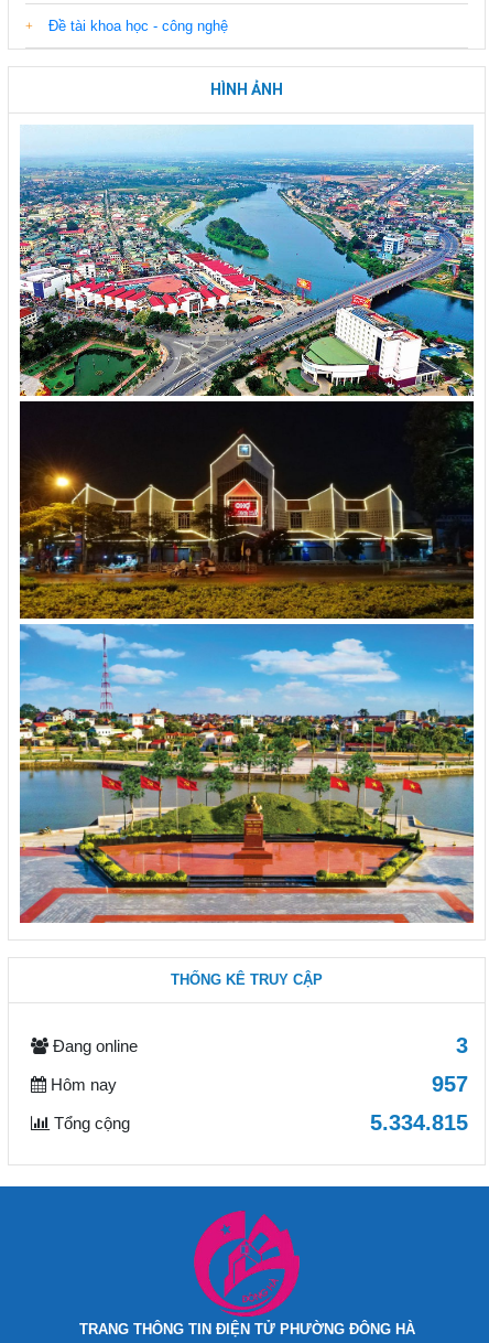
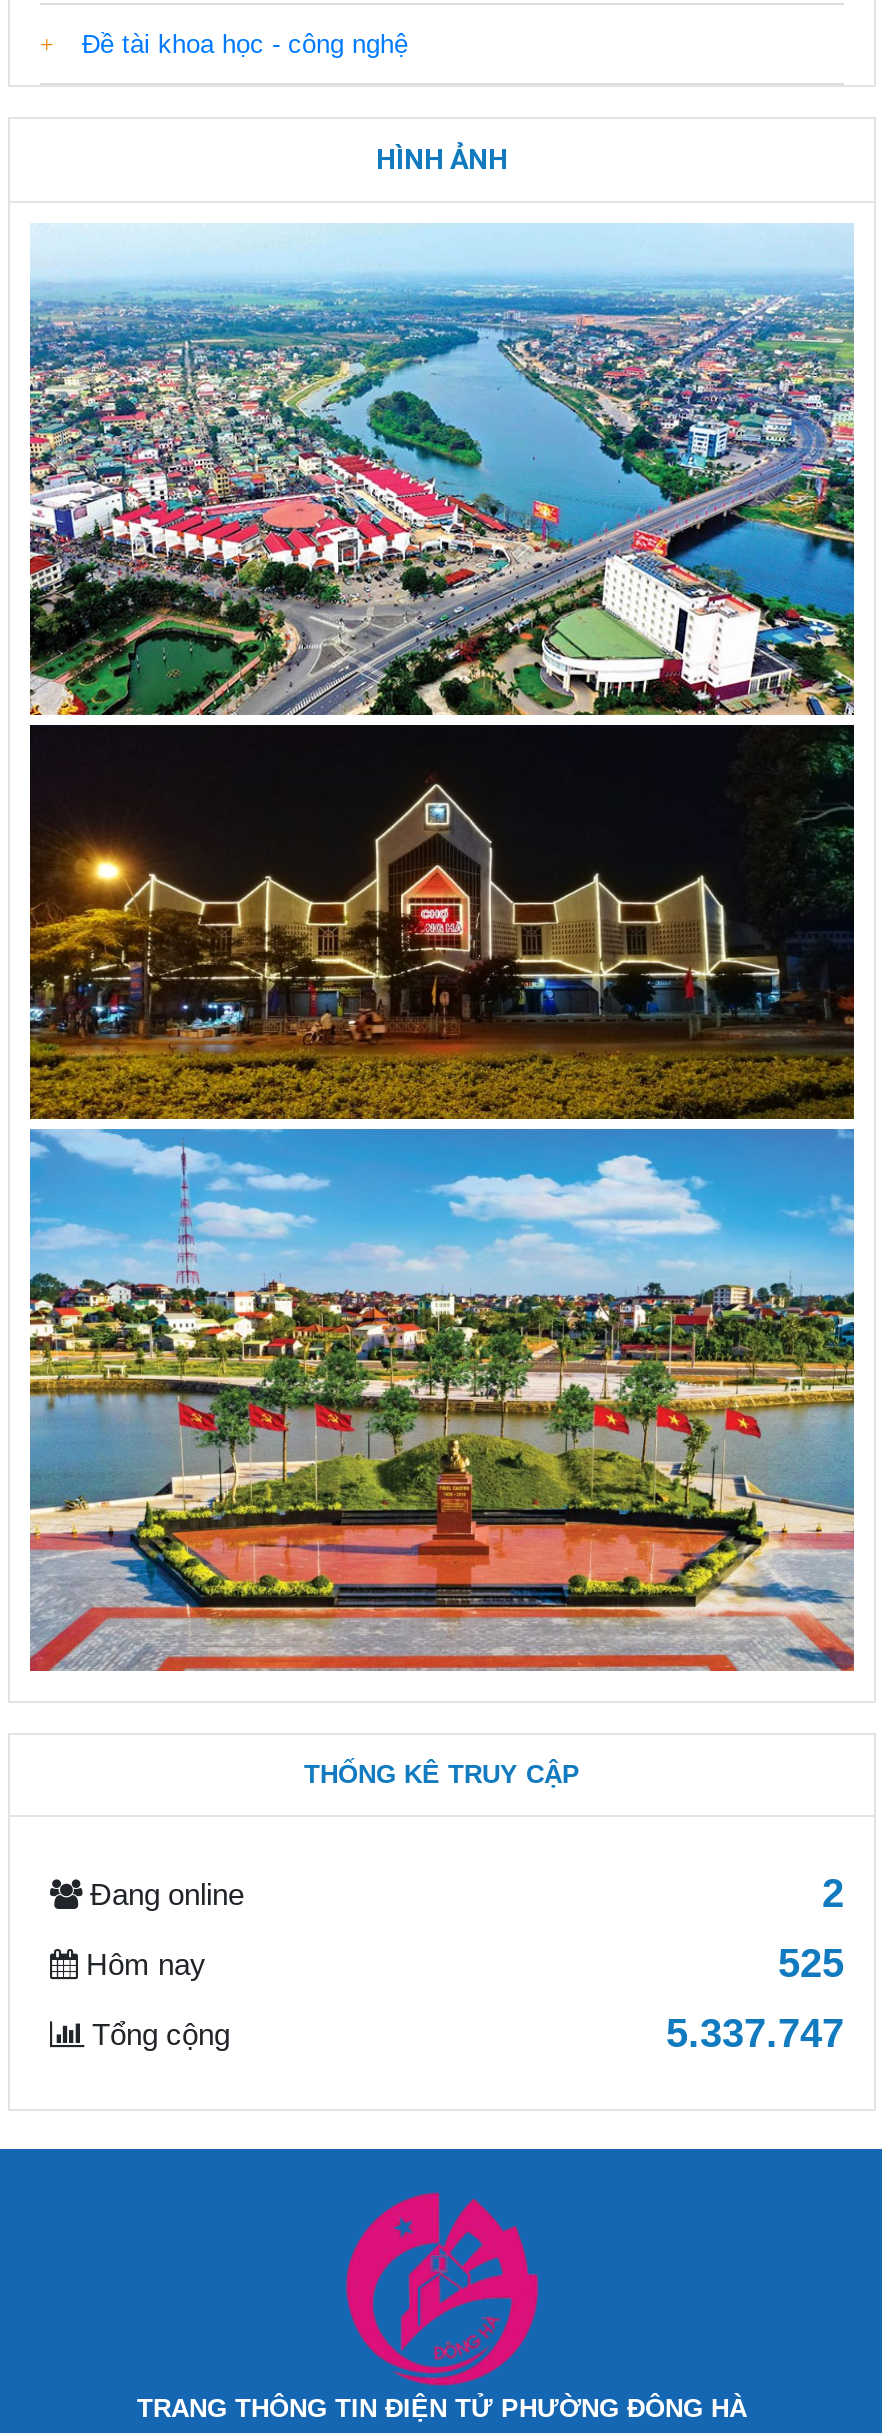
[456,1033,468,1058] 3 -> [822,1871,844,1915] 2
[432,1072,468,1096] 957 -> [778,1941,844,1985] 525
[370,1111,468,1135] 5.334.815 -> [666,2011,844,2055] 5.337.747

